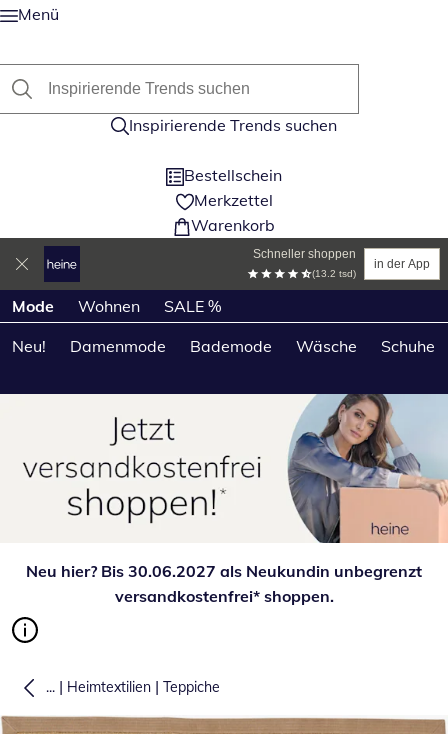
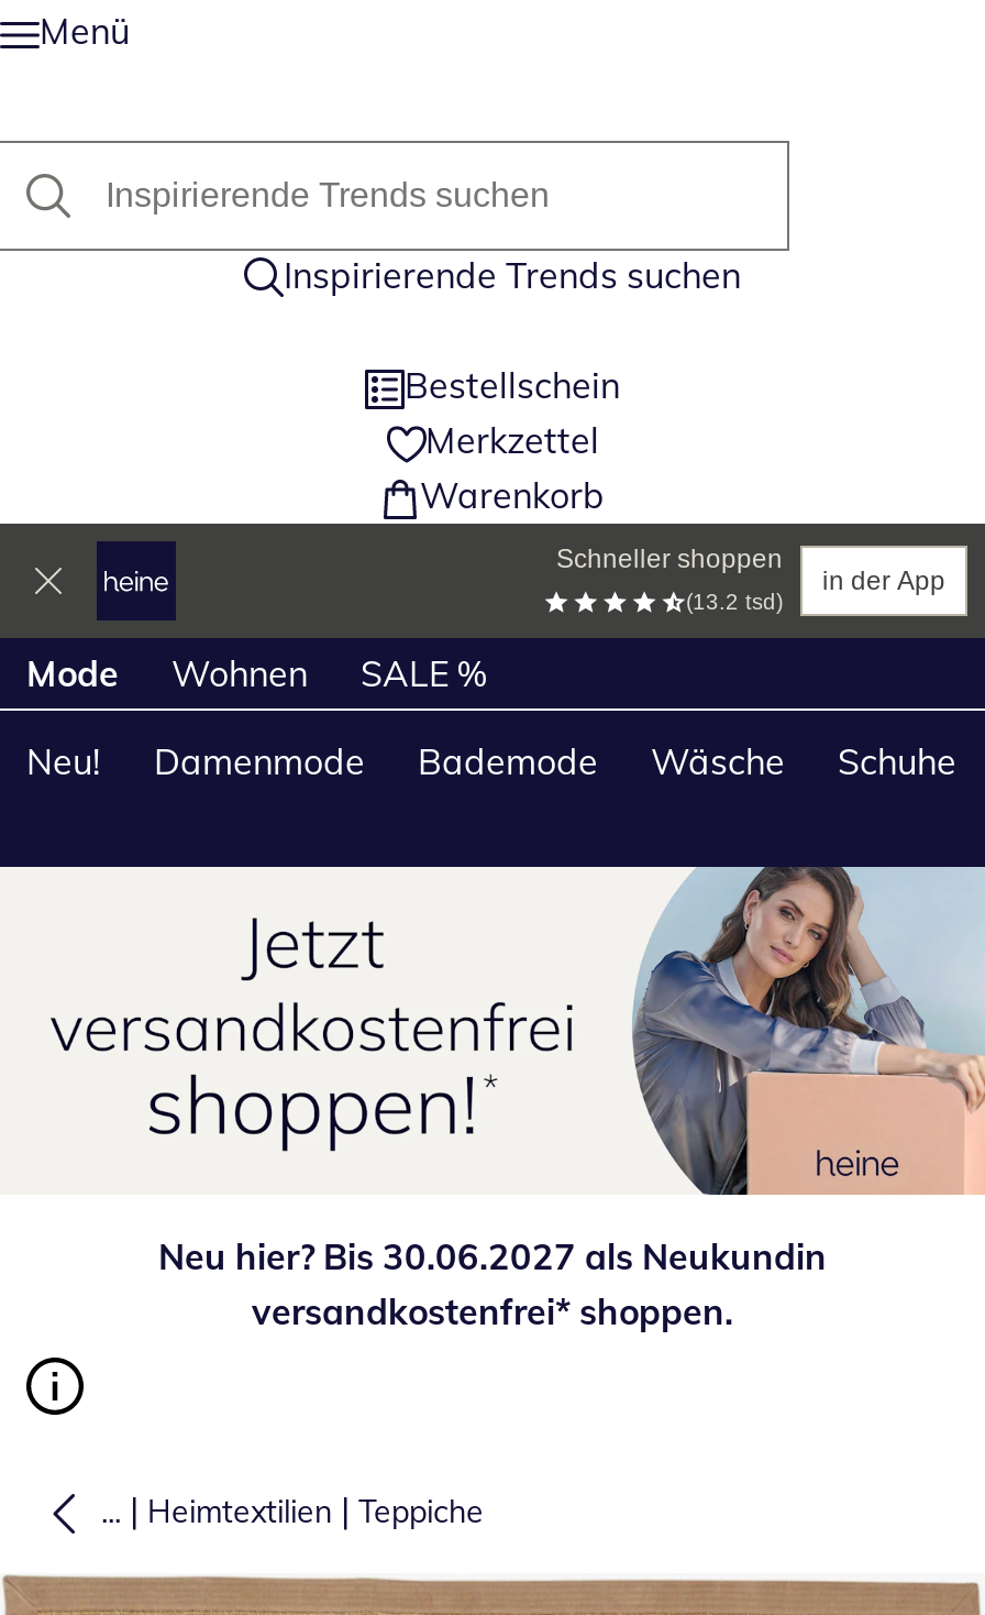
[26,561,422,581] Neu hier? Bis 30.06.2027 als Neukundin unbegrenzt -> [158,1235,827,1279] Neu hier? Bis 30.06.2027 als Neukundin

